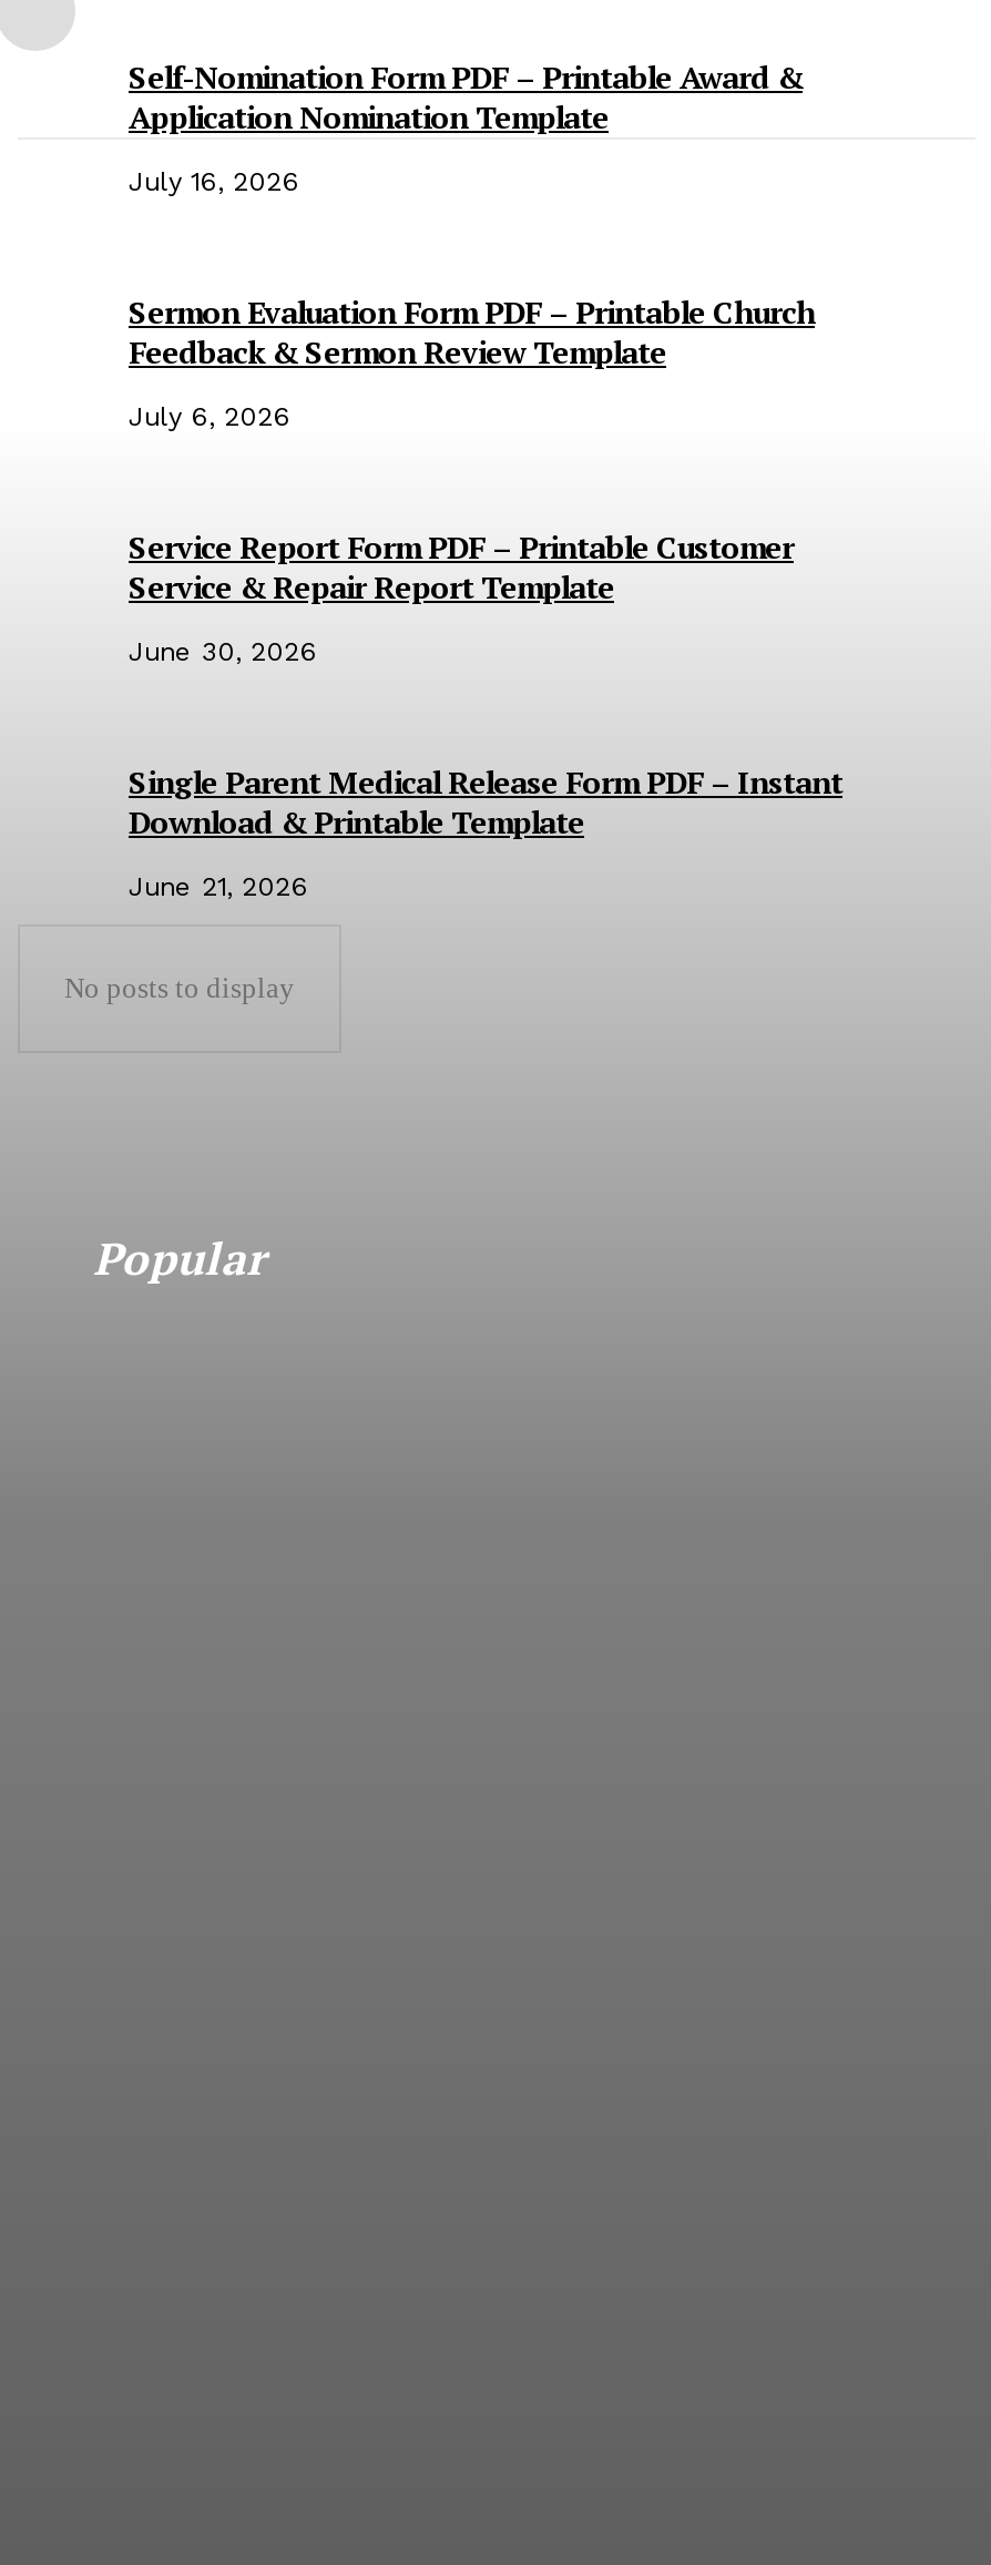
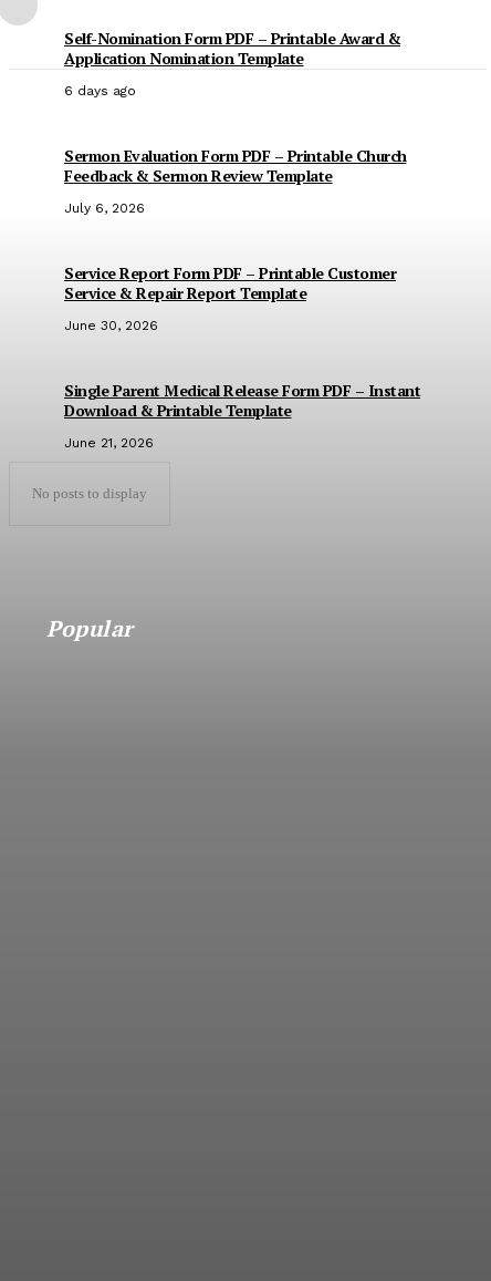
[129,166,299,197] July 16, 2026 -> [64,83,136,99] 6 days ago

